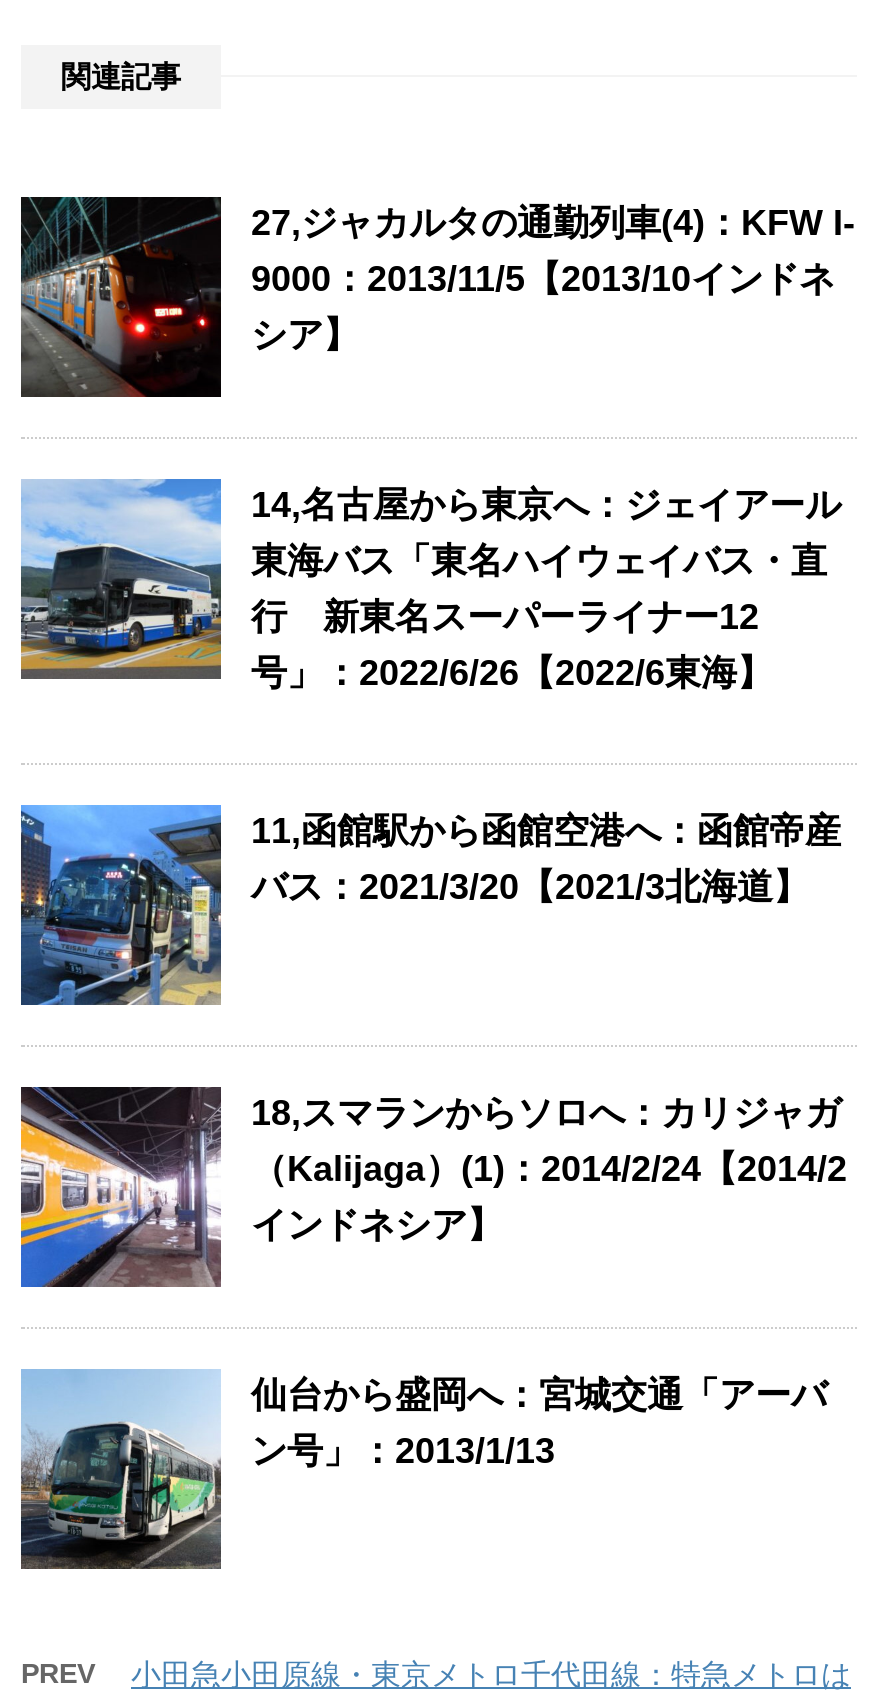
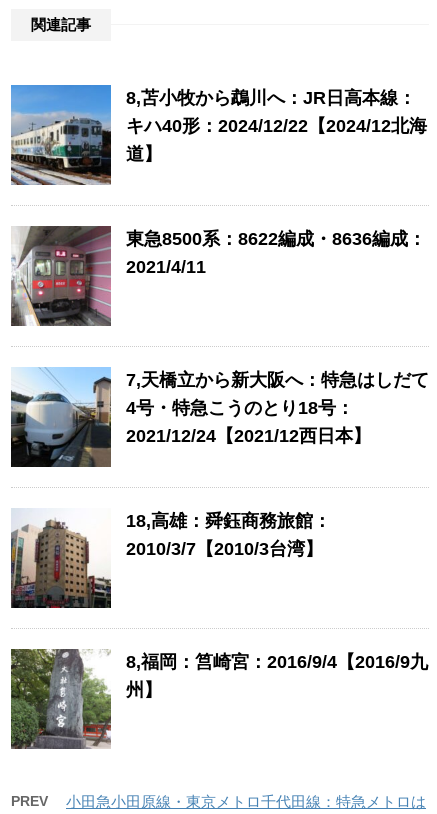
[19,195,855,399] [image] | 27,ジャカルタの通勤列車(4)：KFW I- | 9000：2013/11/5【2013/10インドネ | シア】 -> [10,84,427,186] [image] | 8,苫小牧から鵡川へ：JR日高本線： | キハ40形：2024/12/22【2024/12北海 | 道】
[19,477,841,692] [image] | 14,名古屋から東京へ：ジェイアール | 東海バス「東名ハイウェイバス・直 | 行 新東名スーパーライナー12 | 号」：2022/6/26【2022/6東海】 -> [10,225,426,326] [image] | 東急8500系：8622編成・8636編成： | 2021/4/11
[19,805,841,1007] [image] | 11,函館駅から函館空港へ：函館帝産 | バス：2021/3/20【2021/3北海道】 -> [10,368,429,468] [image] | 7,天橋立から新大阪へ：特急はしだて | 4号・特急こうのとり18号： | 2021/12/24【2021/12西日本】
[19,1085,847,1289] [image] | 18,スマランからソロへ：カリジャガ | （Kalijaga）(1)：2014/2/24【2014/2 | インドネシア】 -> [10,511,331,609] [image] | 18,高雄：舜鈺商務旅館： | 2010/3/7【2010/3台湾】
[21,1369,827,1569] [image] | 仙台から盛岡へ：宮城交通「アーバ | ン号」：2013/1/13 -> [10,648,428,749] [image] | 8,福岡：筥崎宮：2016/9/4【2016/9九 | 州】

